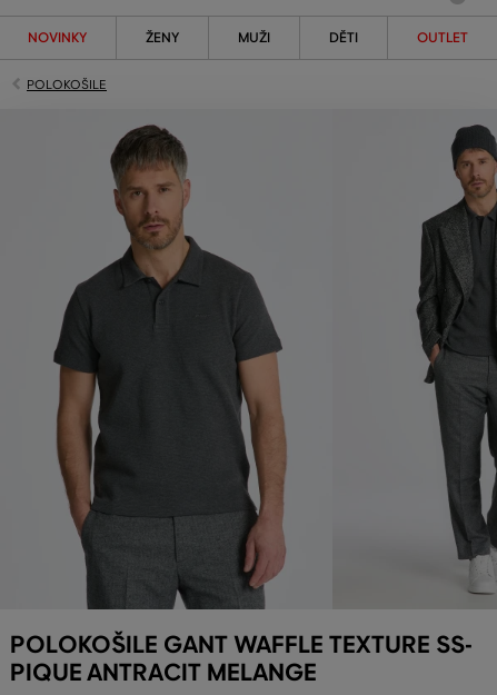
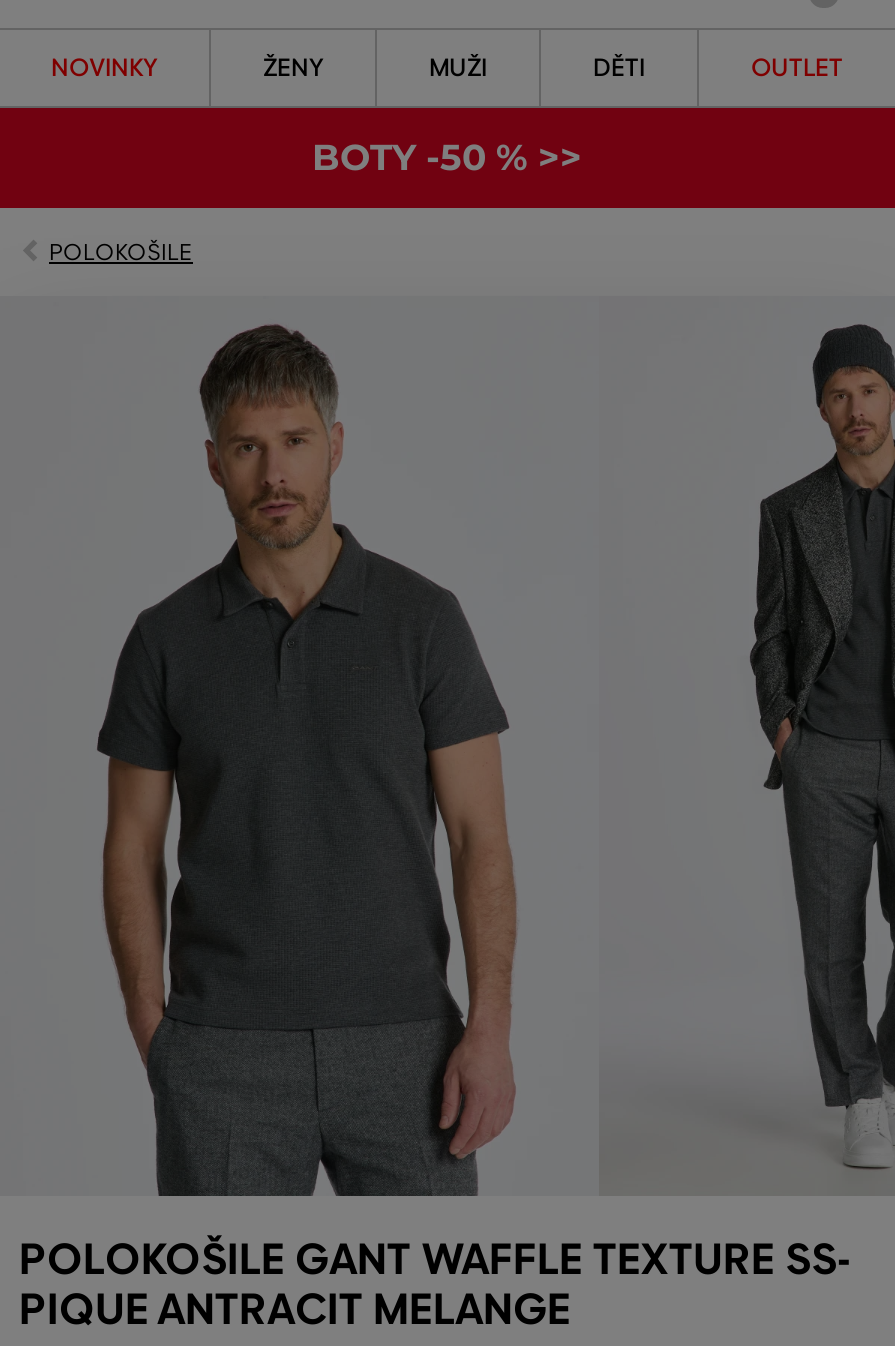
none -> [312,136,582,180] BOTY -50 % >>

